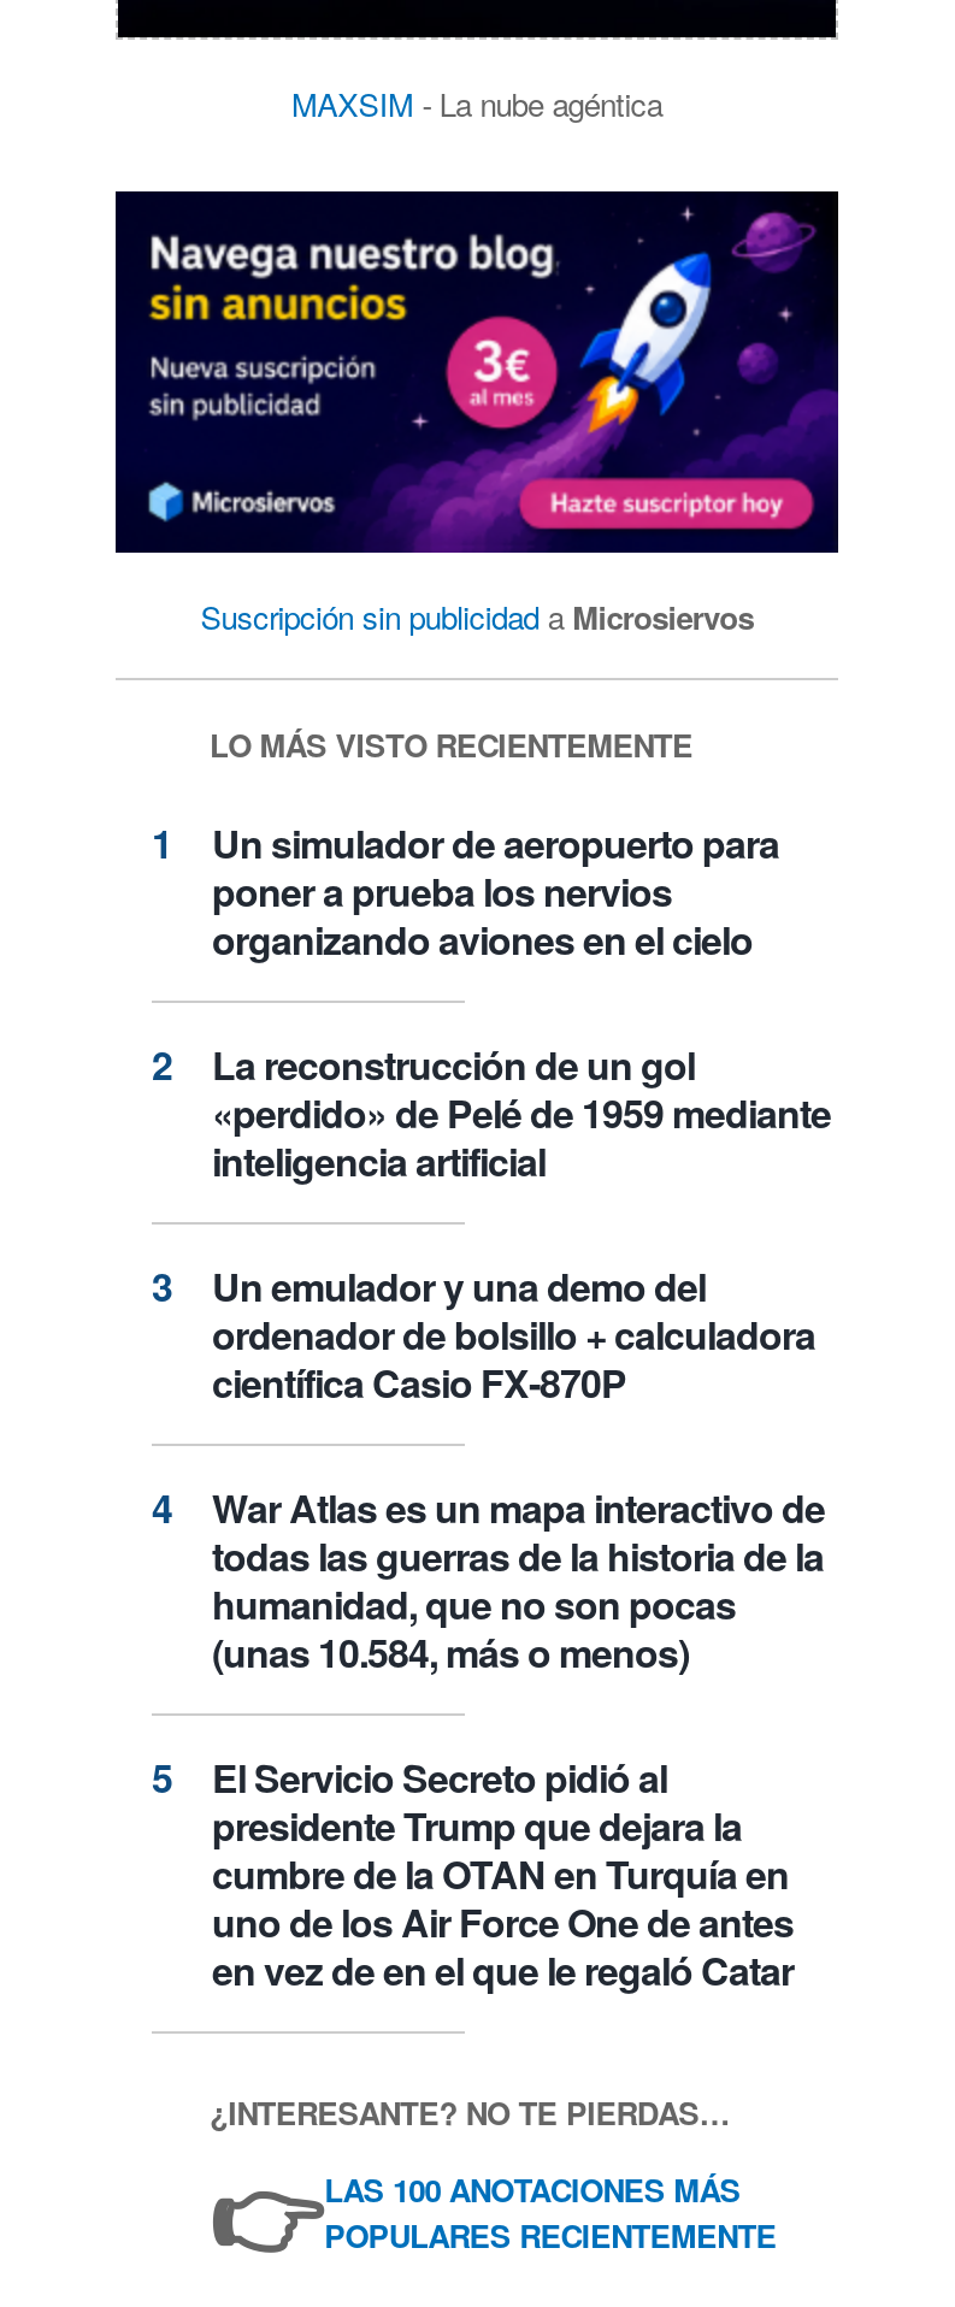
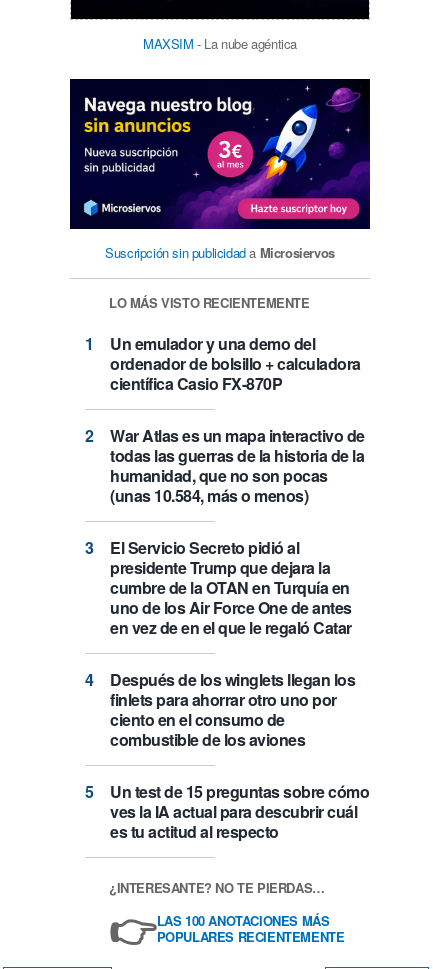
[212,816,831,1190] Un simulador de aeropuerto para | poner a prueba los nervios | organizando aviones en el cielo | La reconstrucción de un gol | «perdido» de Pelé de 1959 mediante | inteligencia artificial -> none
moved [212,1259,825,1999] -> [110,331,364,638]: Un emulador y una demo del | ordenador de bolsillo + calculadora | científica Casio FX-870P | ... | uno de los Air Force One de antes | en vez de en el que le regaló Catar
none -> [110,667,369,842] Después de los winglets llegan los | finlets para ahorrar otro uno por | ciento en el consumo de | combustible de los aviones | Un test de 15 preguntas sobre cómo | ves la IA actual para descubrir cuál | es tu actitud al respecto

